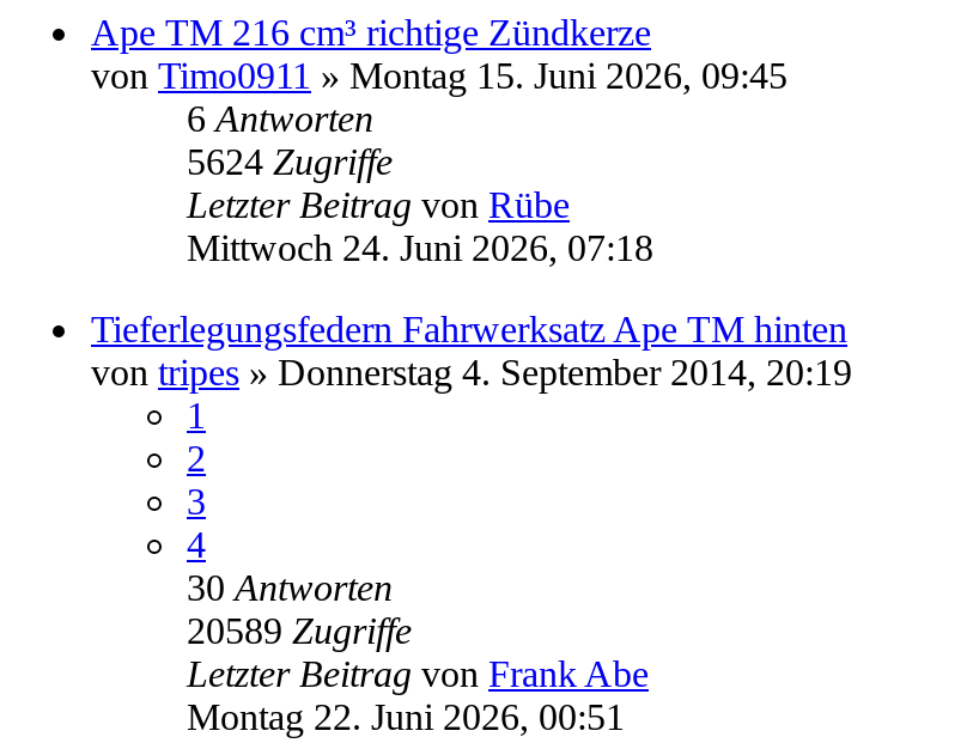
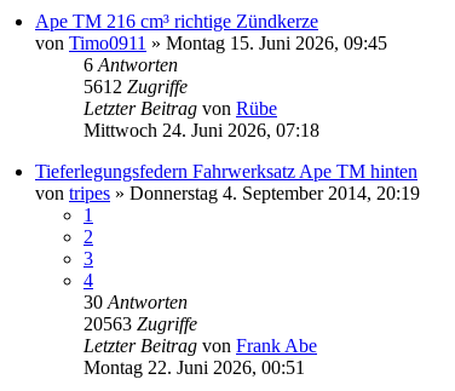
[187,141,393,182] 5624 Zugriffe -> [83,76,188,97] 5612 Zugriffe
[187,610,412,651] 20589 Zugriffe -> [83,314,197,334] 20563 Zugriffe

